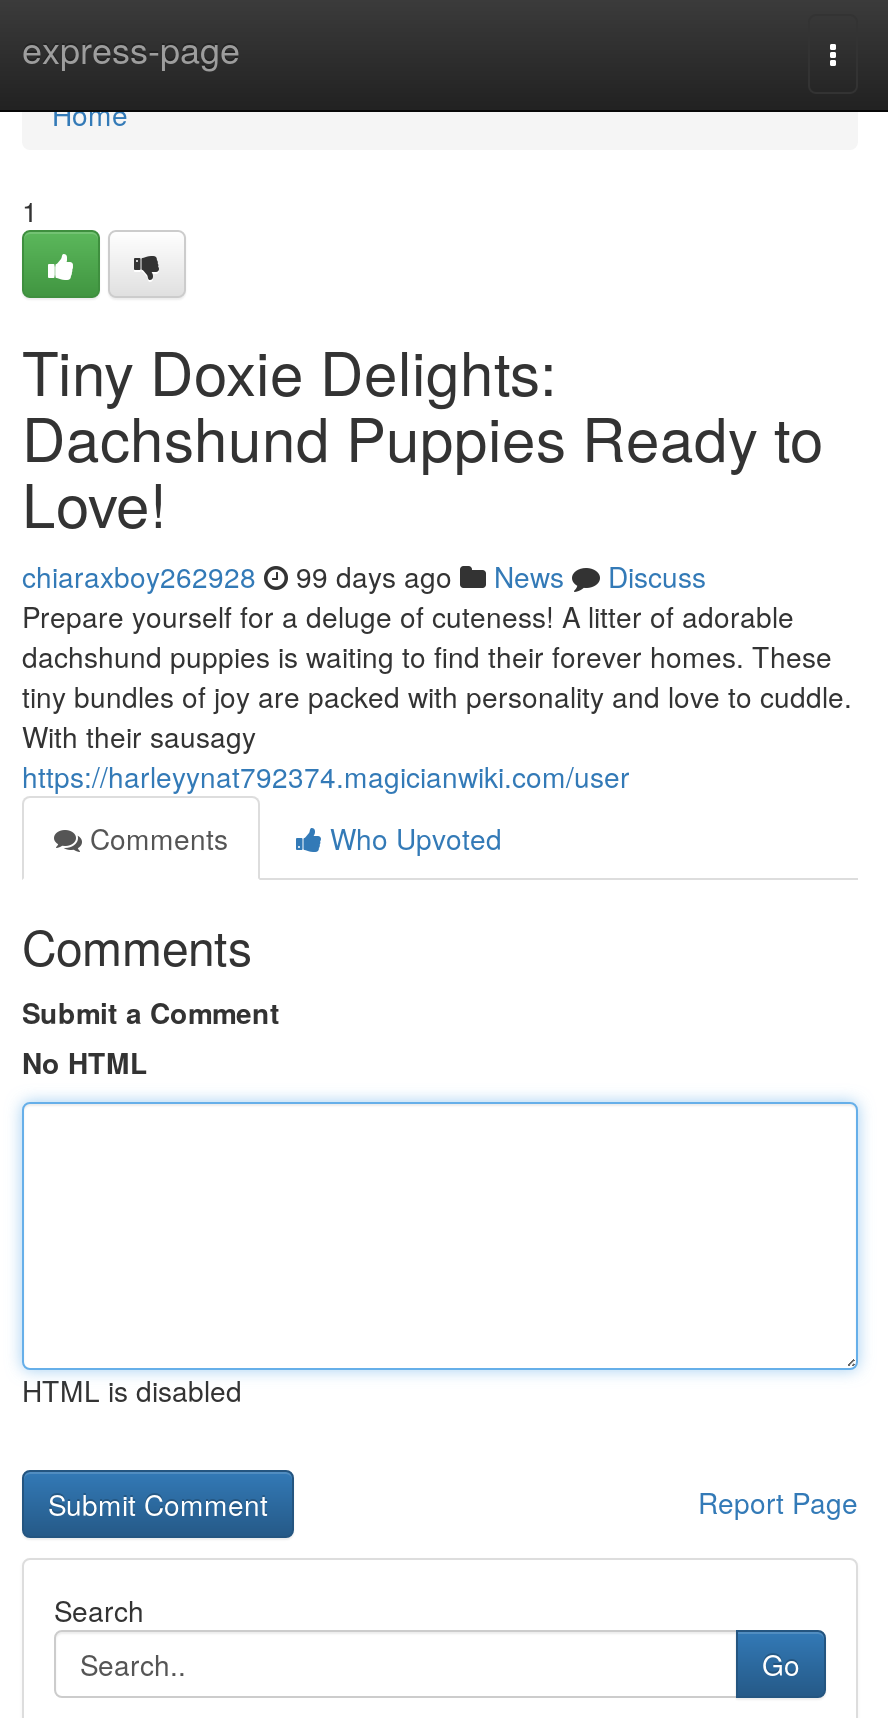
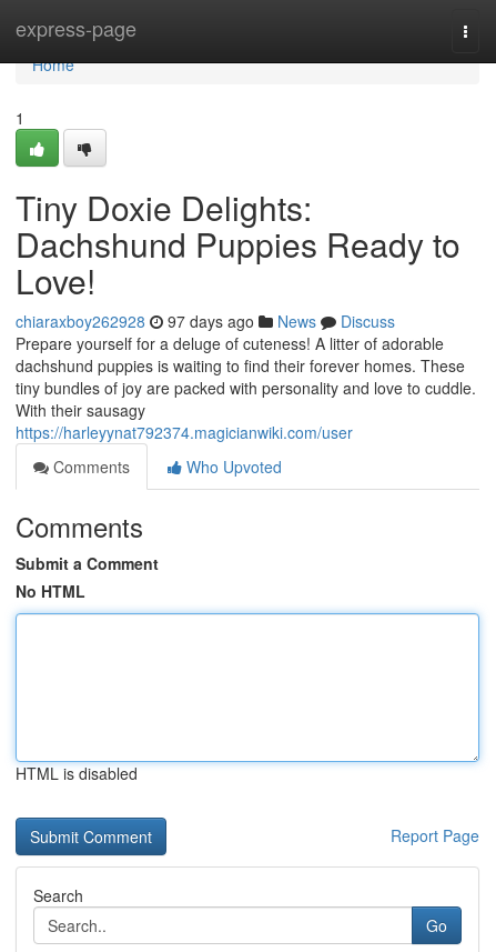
[22,556,706,596] chiaraxboy262928 99 days ago News Discuss -> [16,310,395,332] chiaraxboy262928 97 days ago News Discuss

